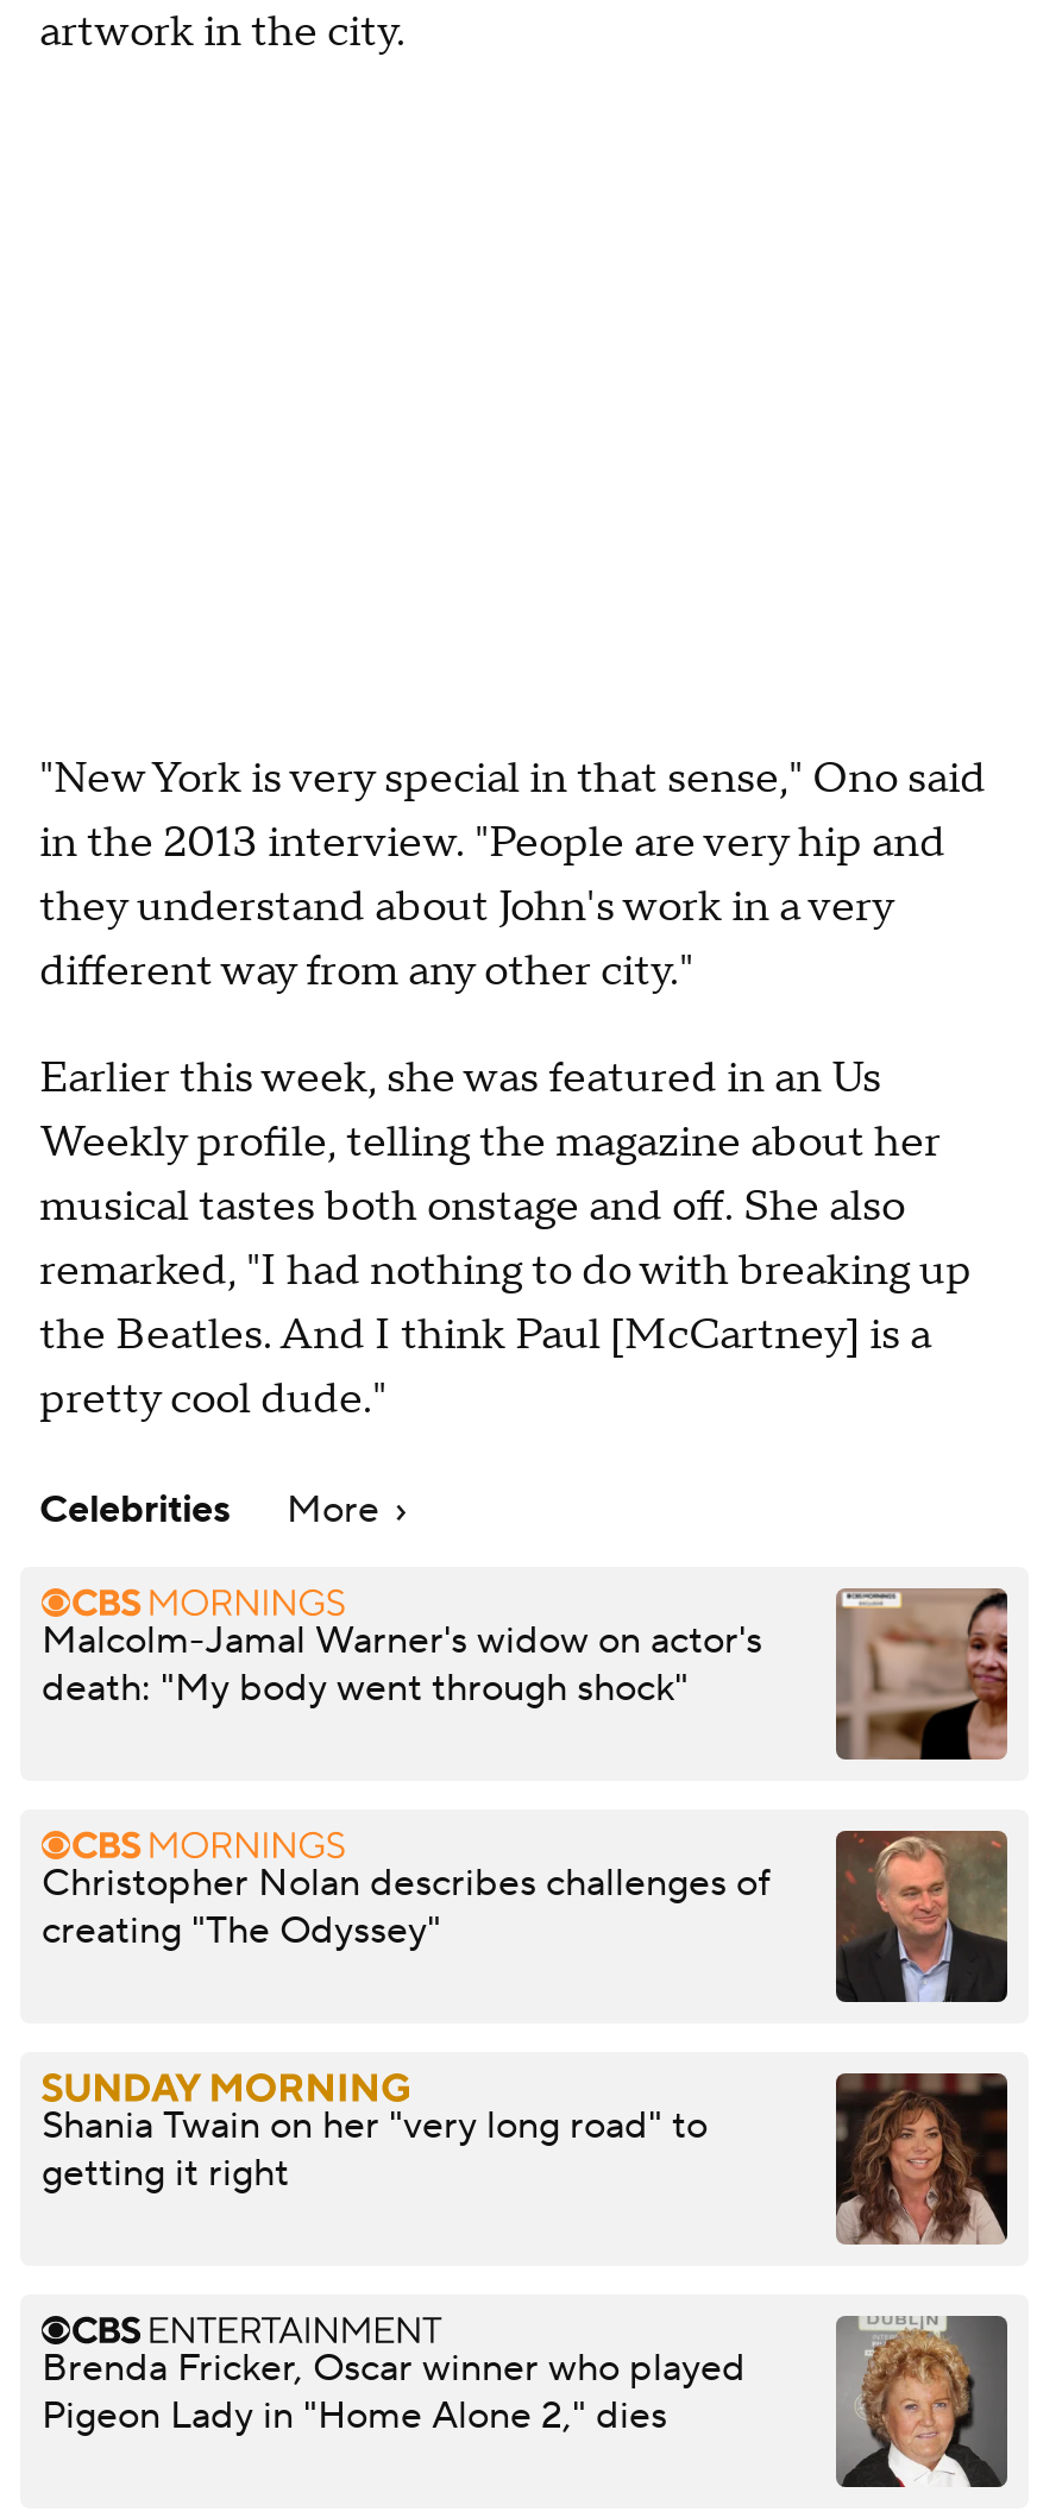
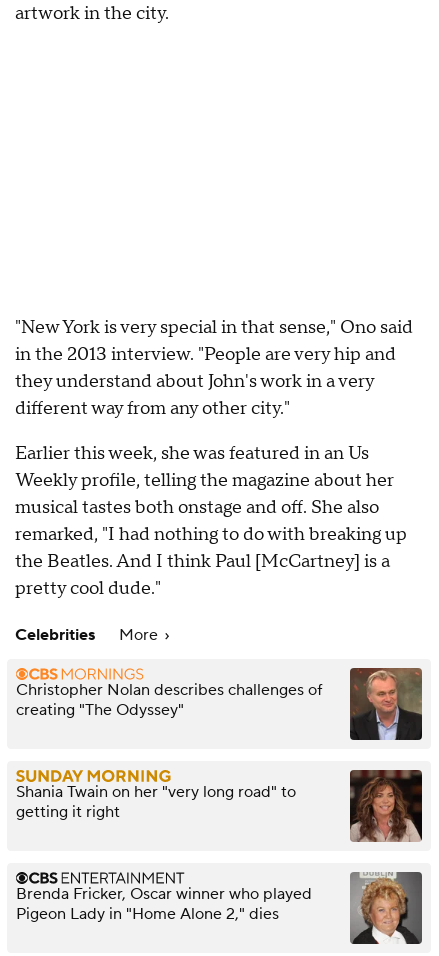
[42,1588,1010,1762] [image] | Malcolm-Jamal Warner's widow on actor's | death: "My body went through shock" -> none

